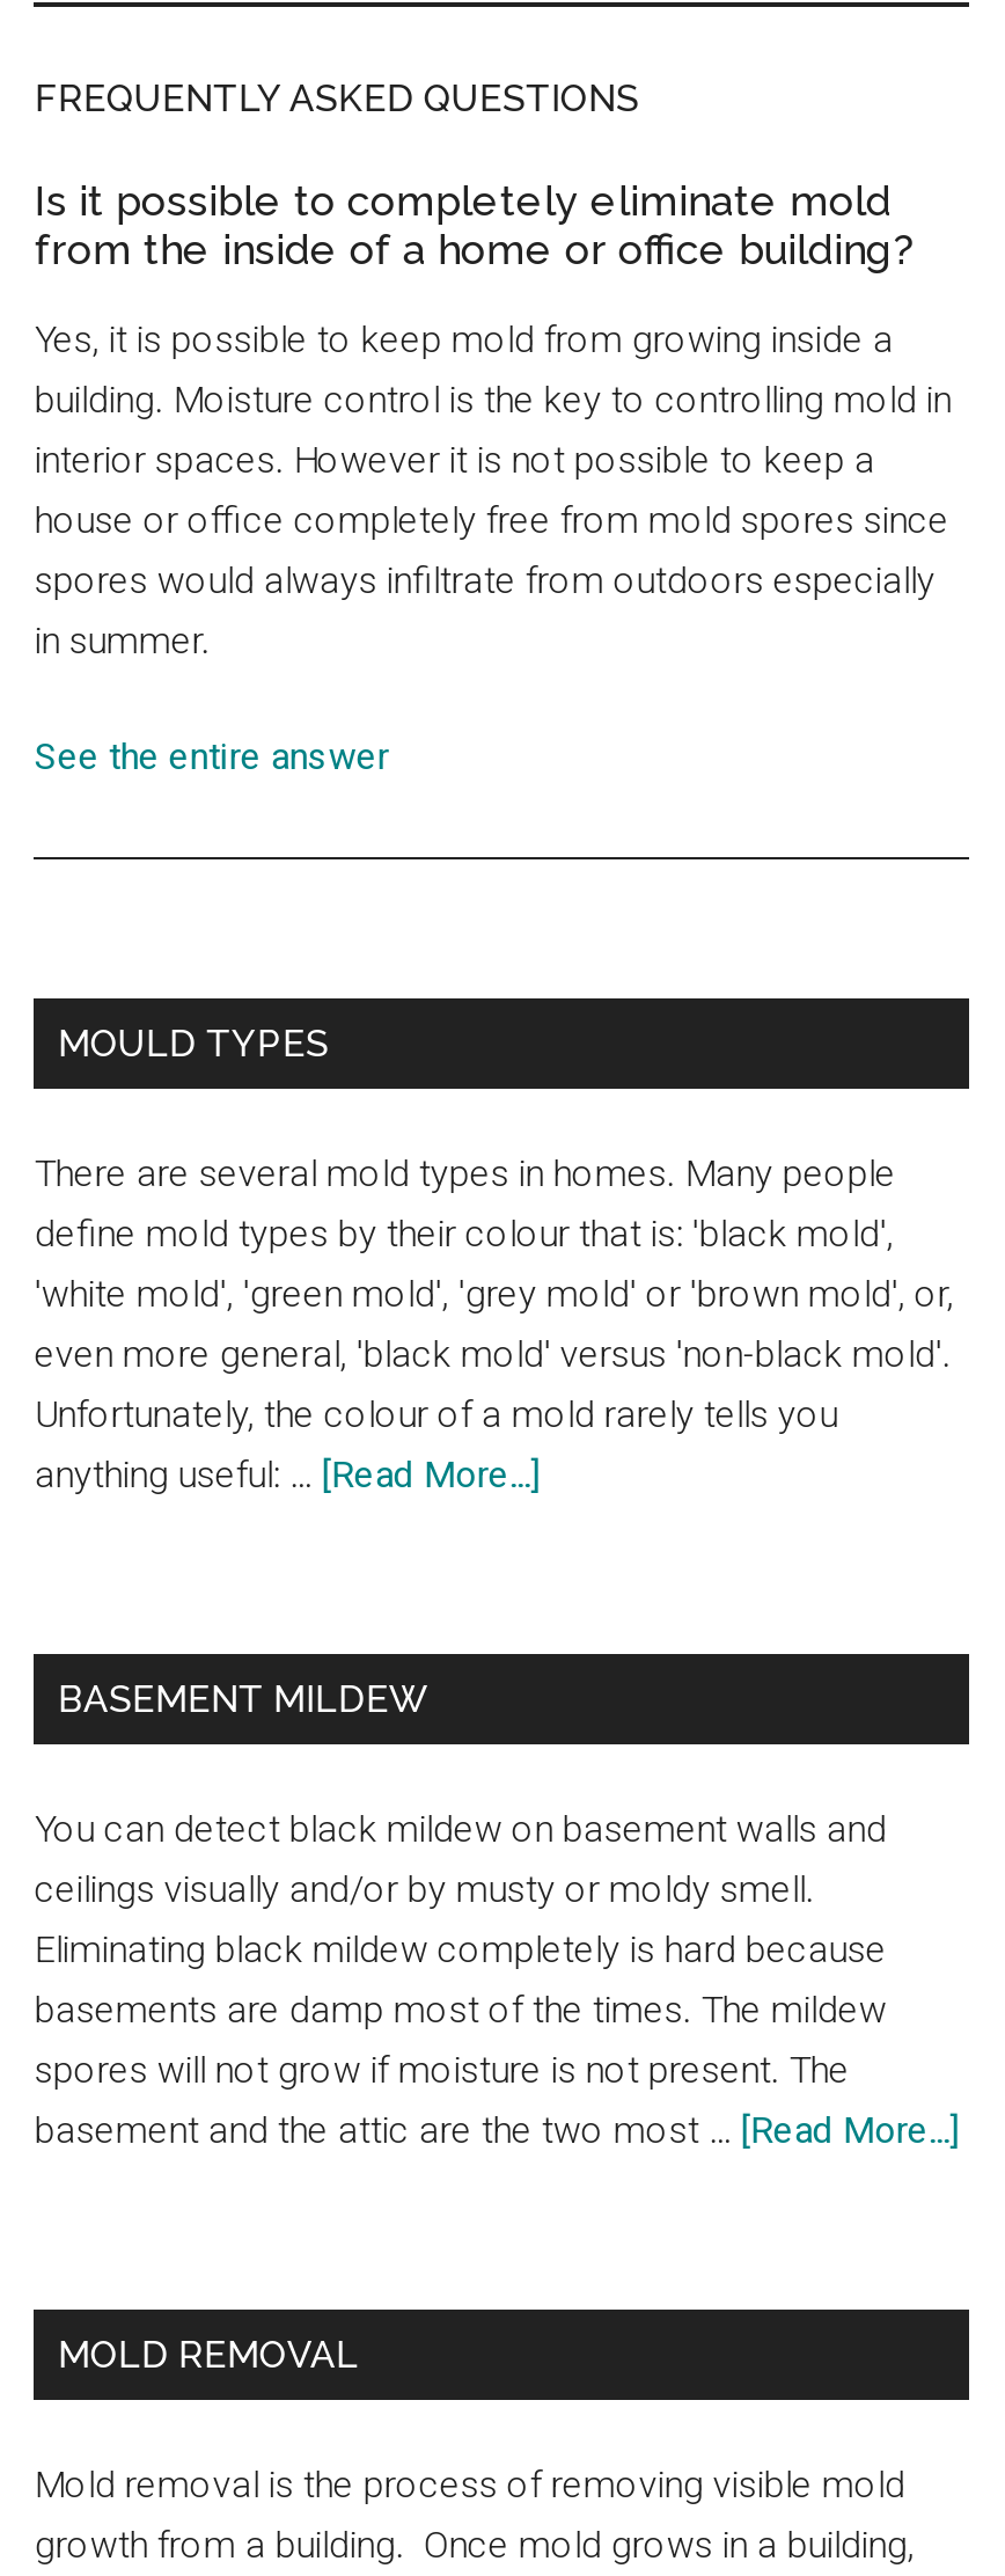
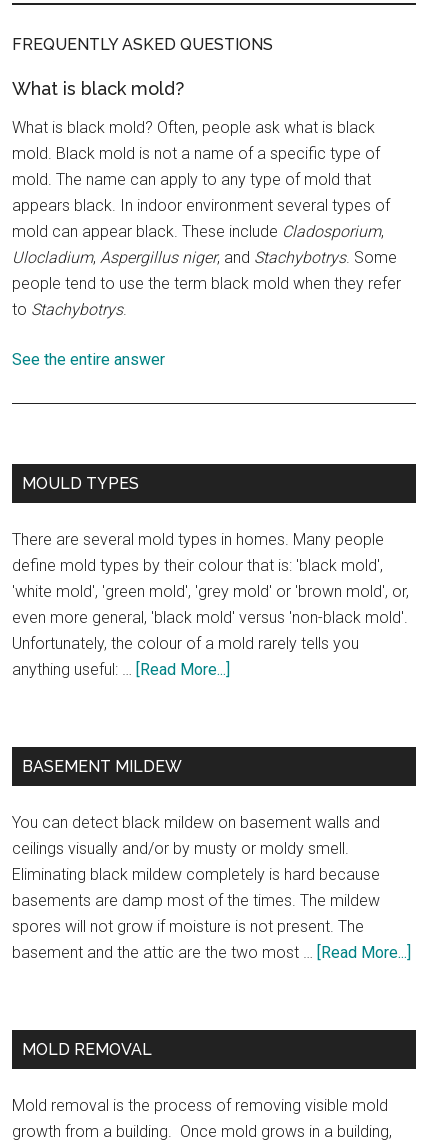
[35,176,914,273] Is it possible to completely eliminate mold | from the inside of a home or office building? -> [12,78,184,99] What is black mold?
[35,317,952,662] Yes, it is possible to keep mold from growing inside a | building. Moisture control is the key to controlling mold in | interior spaces. However it is not possible to keep a | house or office completely free from mold spores since | spores would always infiltrate from outdoors especially | in summer. -> [12,118,401,319] What is black mold? Often, people ask what is black | mold. Black mold is not a name of a specific type of | mold. The name can apply to any type of mold that | appears black. In indoor environment several types of | mold can appear black. These include Cladosporium, | Ulocladium, Aspergillus niger, and Stachybotrys. Some | people tend to use the term black mold when they refer | to Stachybotrys.

